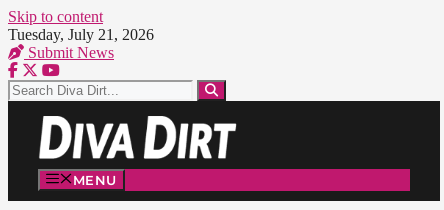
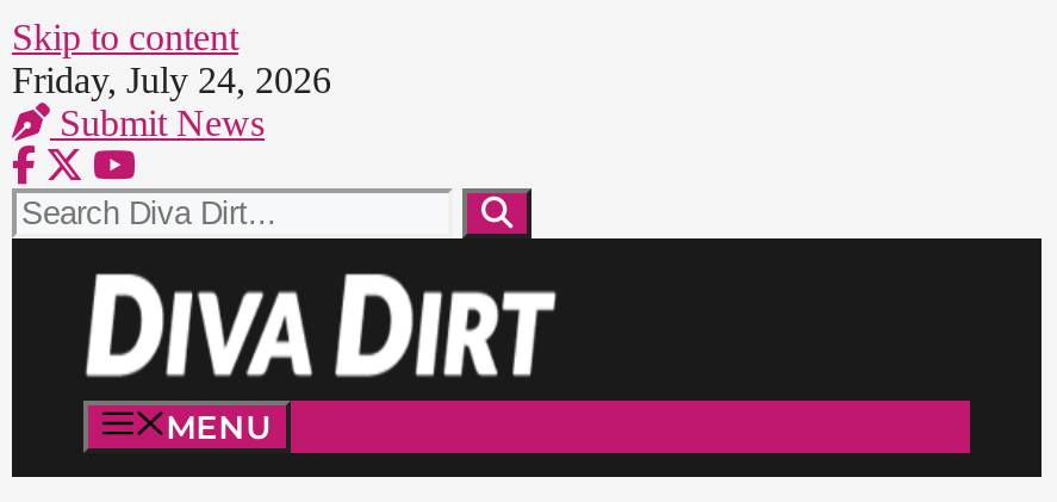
[8,26,154,43] Tuesday, July 21, 2026 -> [12,60,331,100] Friday, July 24, 2026

